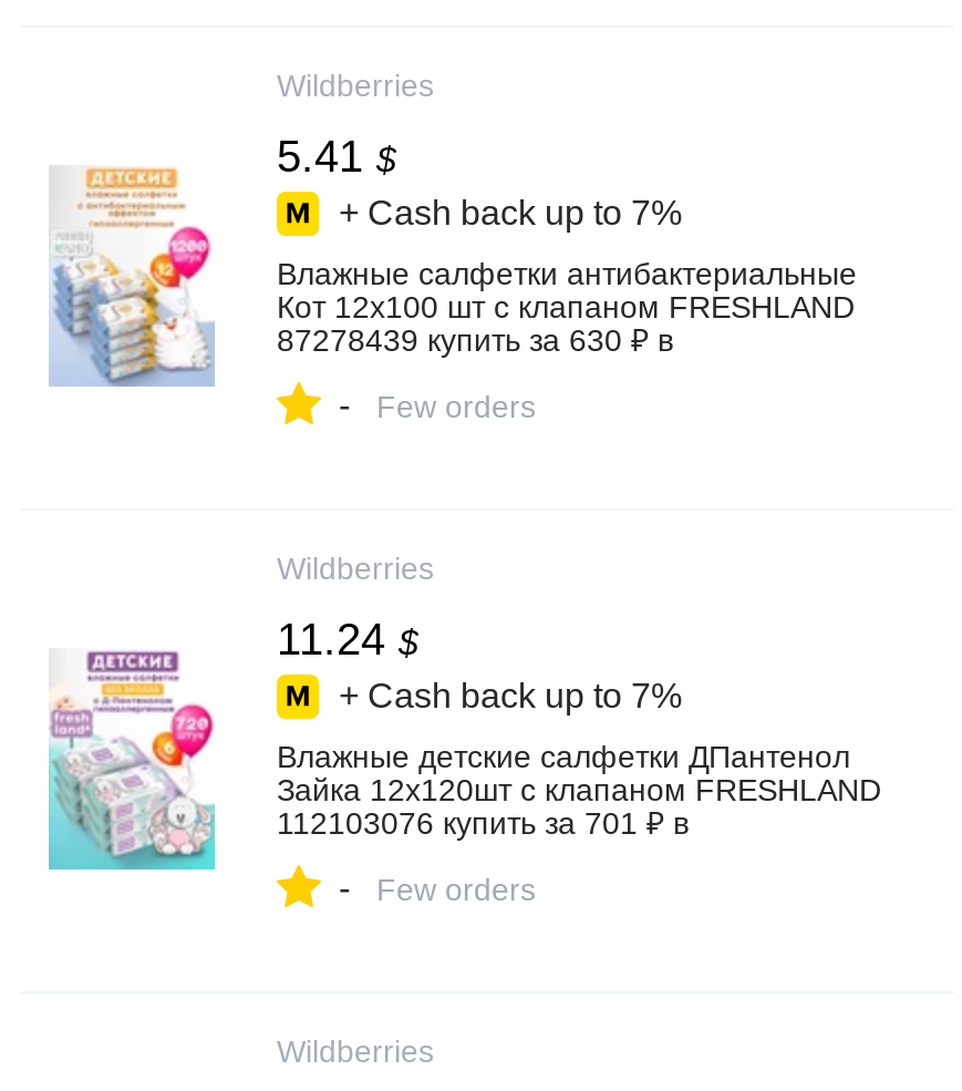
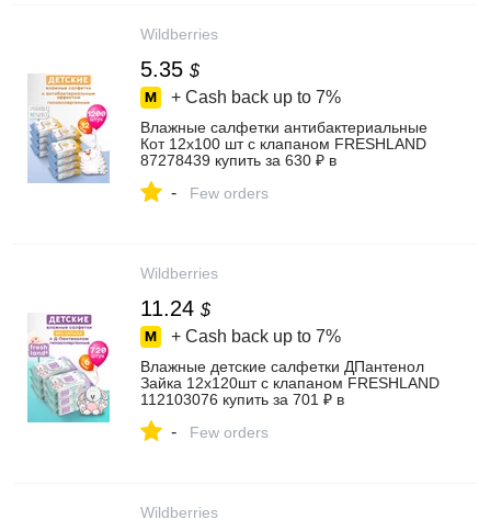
[277,132,396,181] 5.41 $ -> [140,57,199,81] 5.35 $

